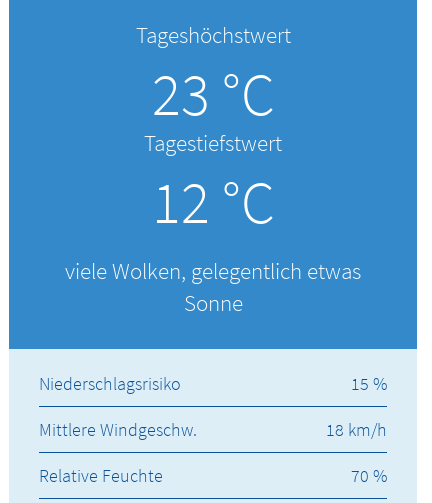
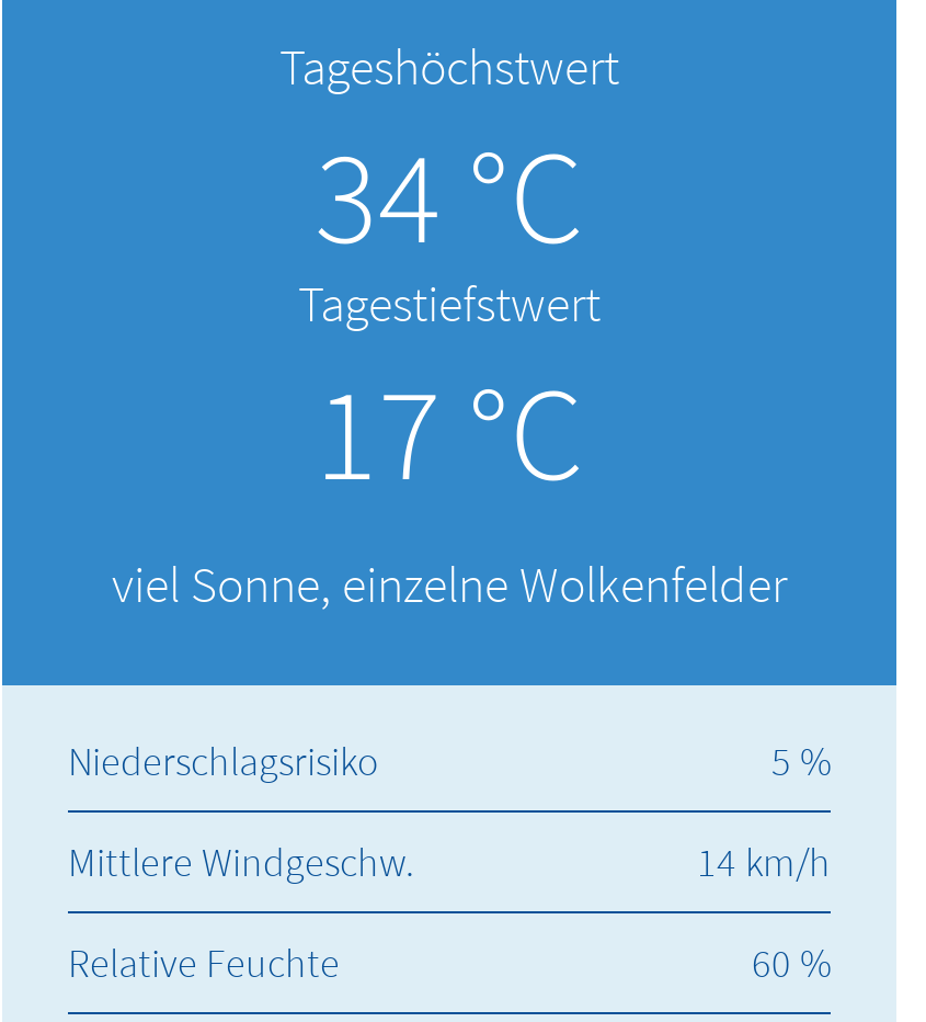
[151,56,274,131] 23 °C -> [315,113,584,278] 34 °C
[65,164,361,317] 12 °C | viele Wolken, gelegentlich etwas | Sonne -> [112,350,787,616] 17 °C | viel Sonne, einzelne Wolkenfelder
[351,372,387,395] 15 % -> [771,736,831,787] 5 %
[326,418,387,441] 18 km/h -> [697,837,831,888] 14 km/h
[351,464,387,487] 70 % -> [752,938,831,988] 60 %

